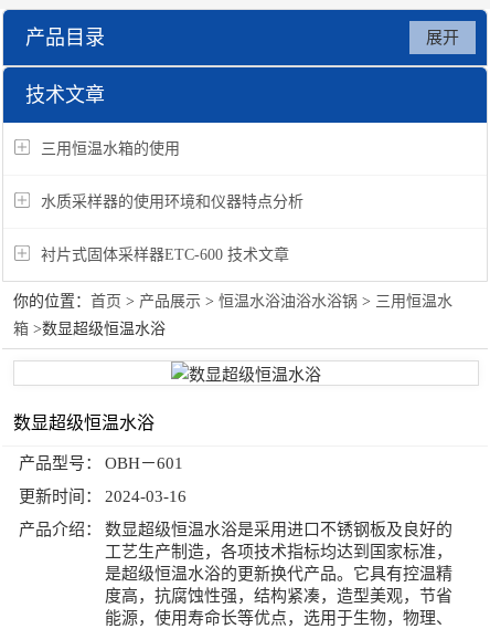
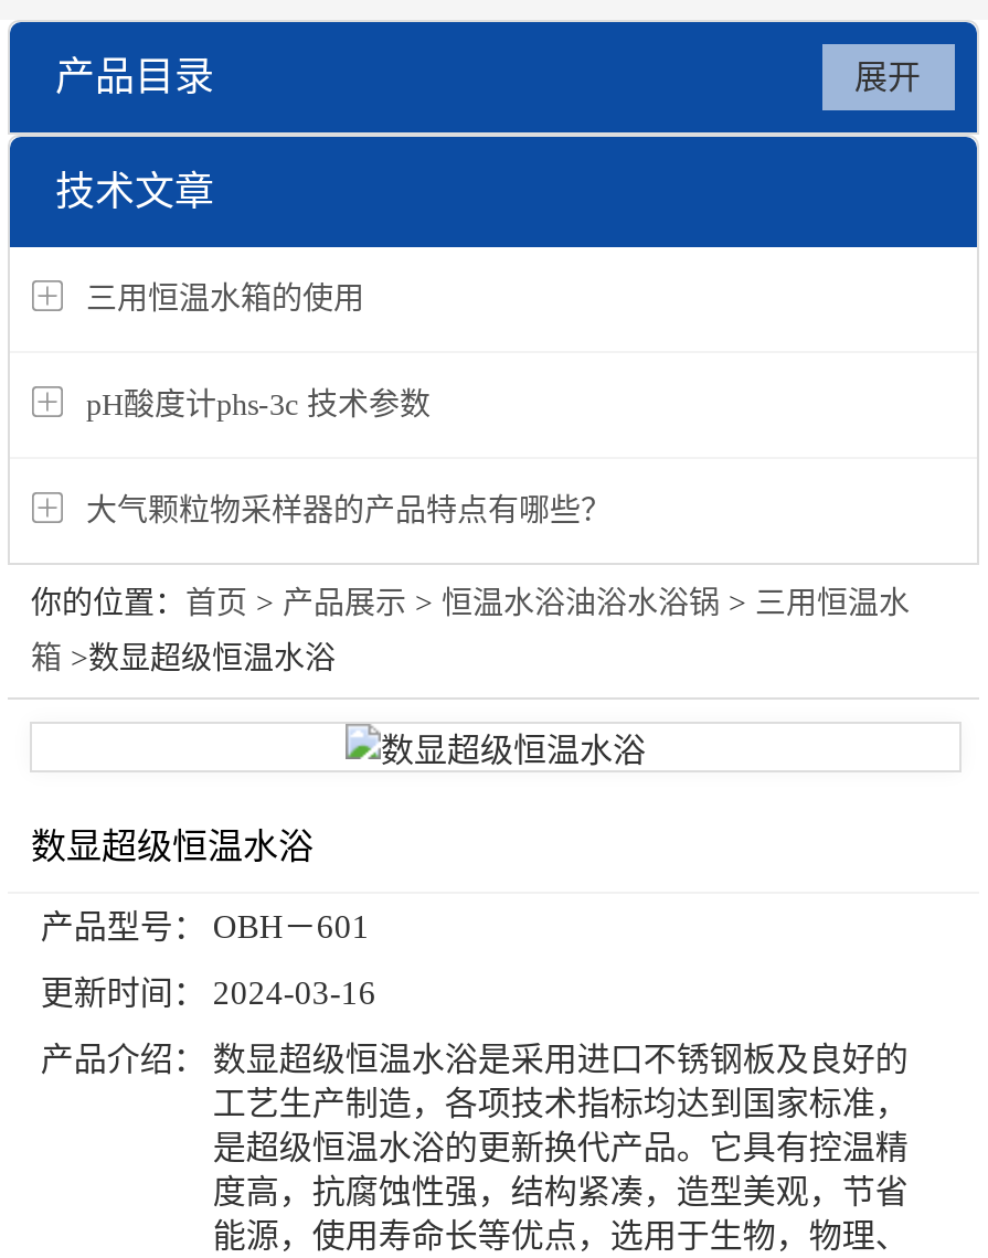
[41,193,304,210] 水质采样器的使用环境和仪器特点分析 -> [86,388,431,421] pH酸度计phs-3c 技术参数
[41,246,290,263] 衬片式固体采样器ETC-600 技术文章 -> [86,493,612,527] 大气颗粒物采样器的产品特点有哪些？

